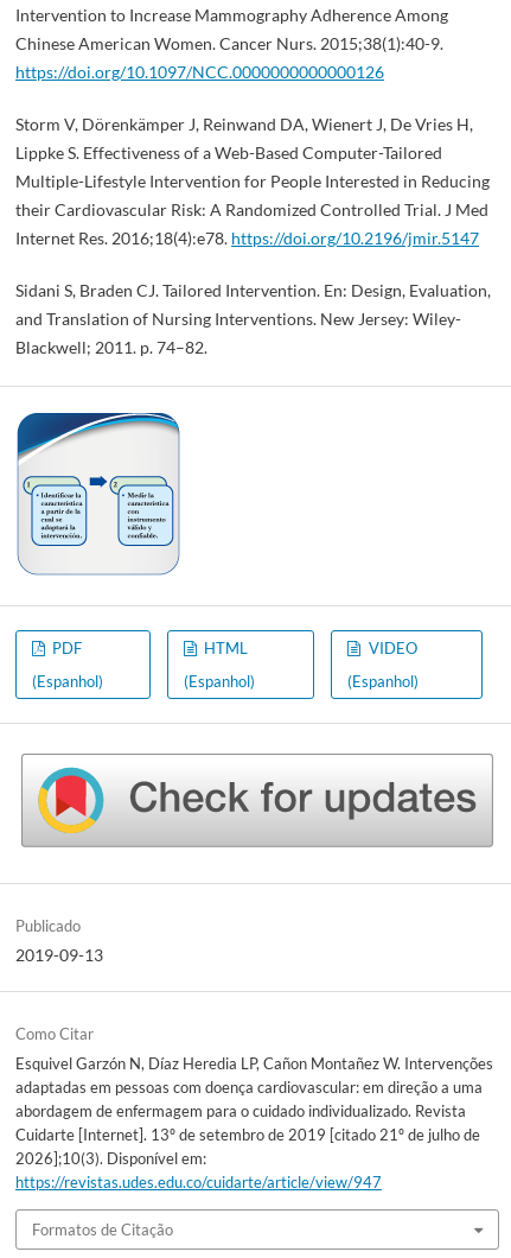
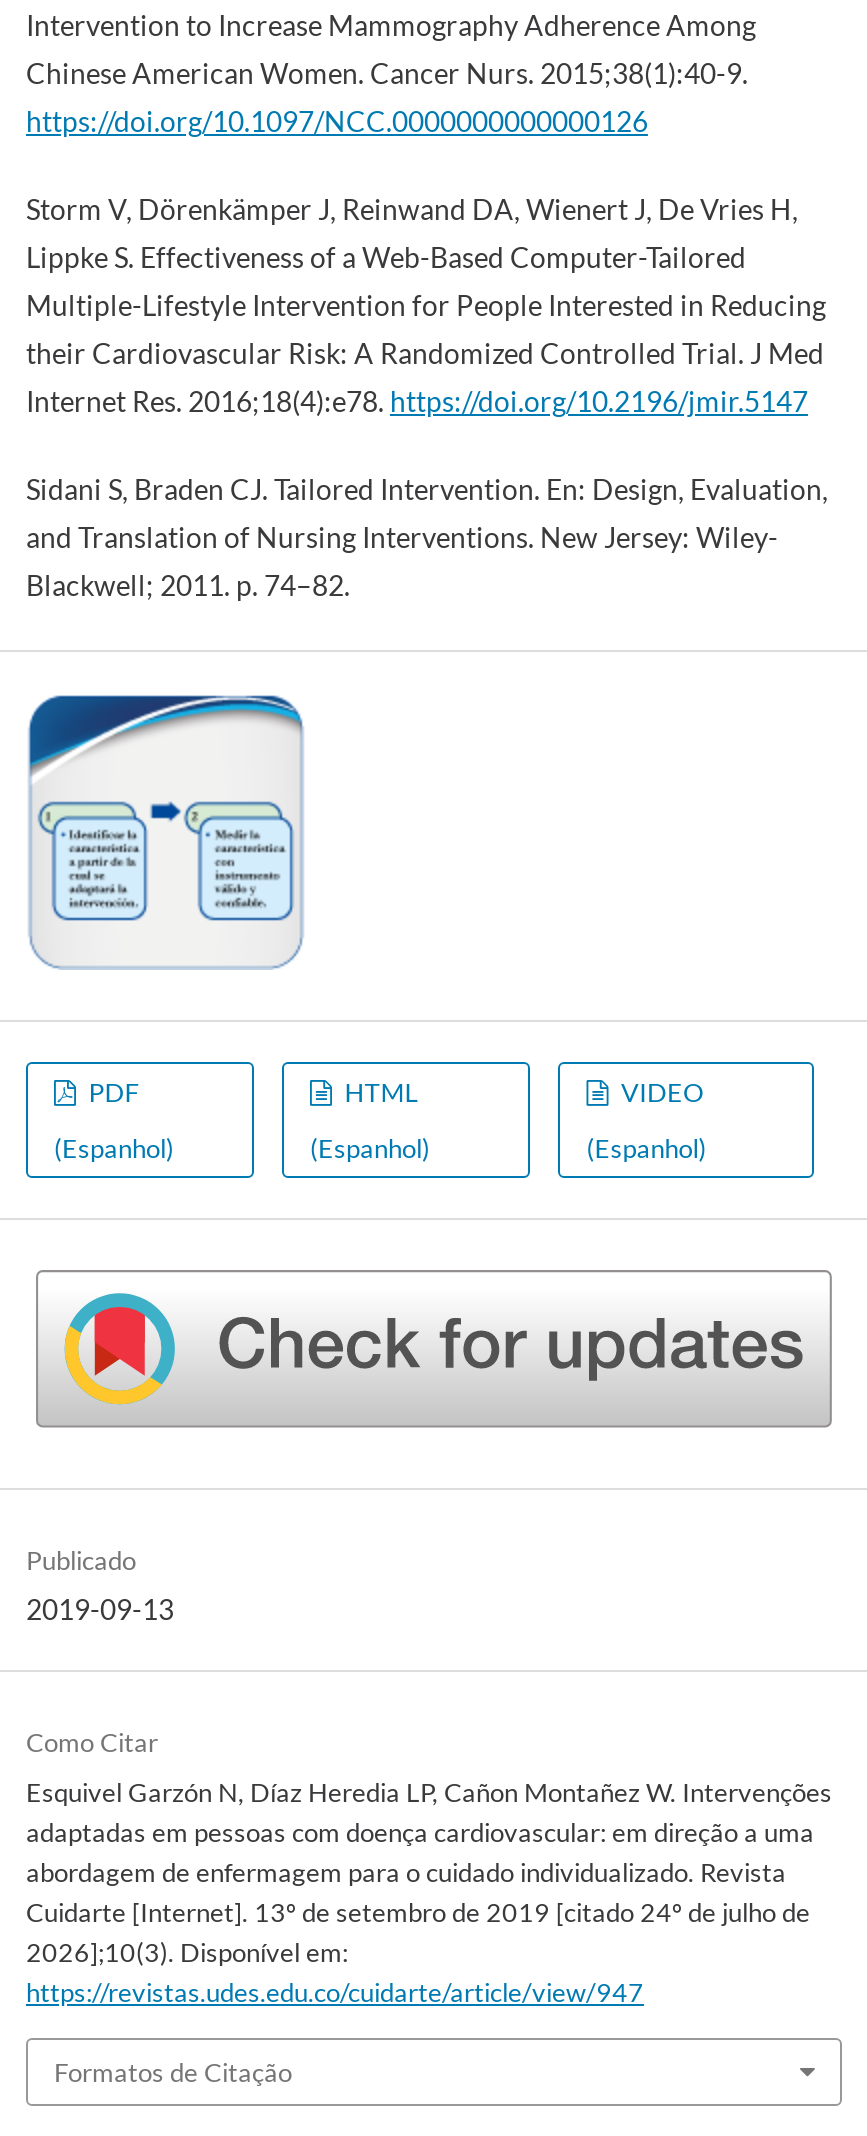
[15,1125,480,1144] Cuidarte [Internet]. 13º de setembro de 2019 [citado 21º de julho de -> [26,1895,810,1927] Cuidarte [Internet]. 13º de setembro de 2019 [citado 24º de julho de

